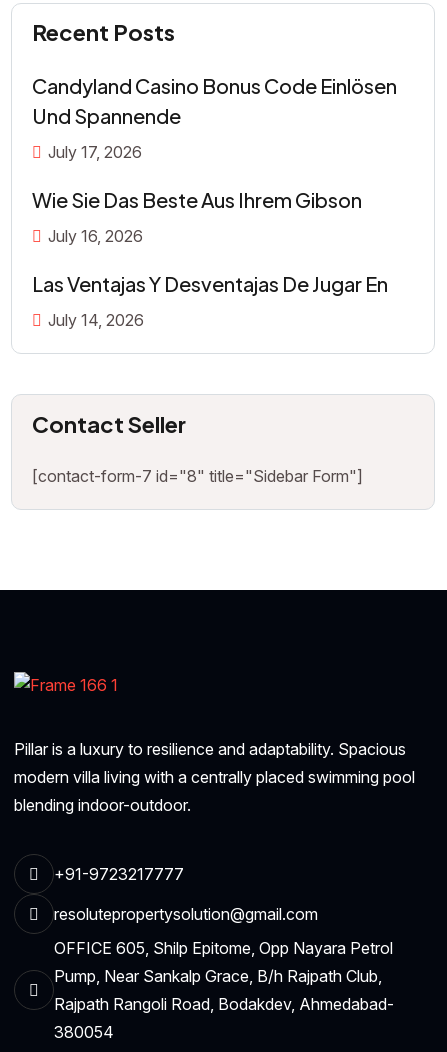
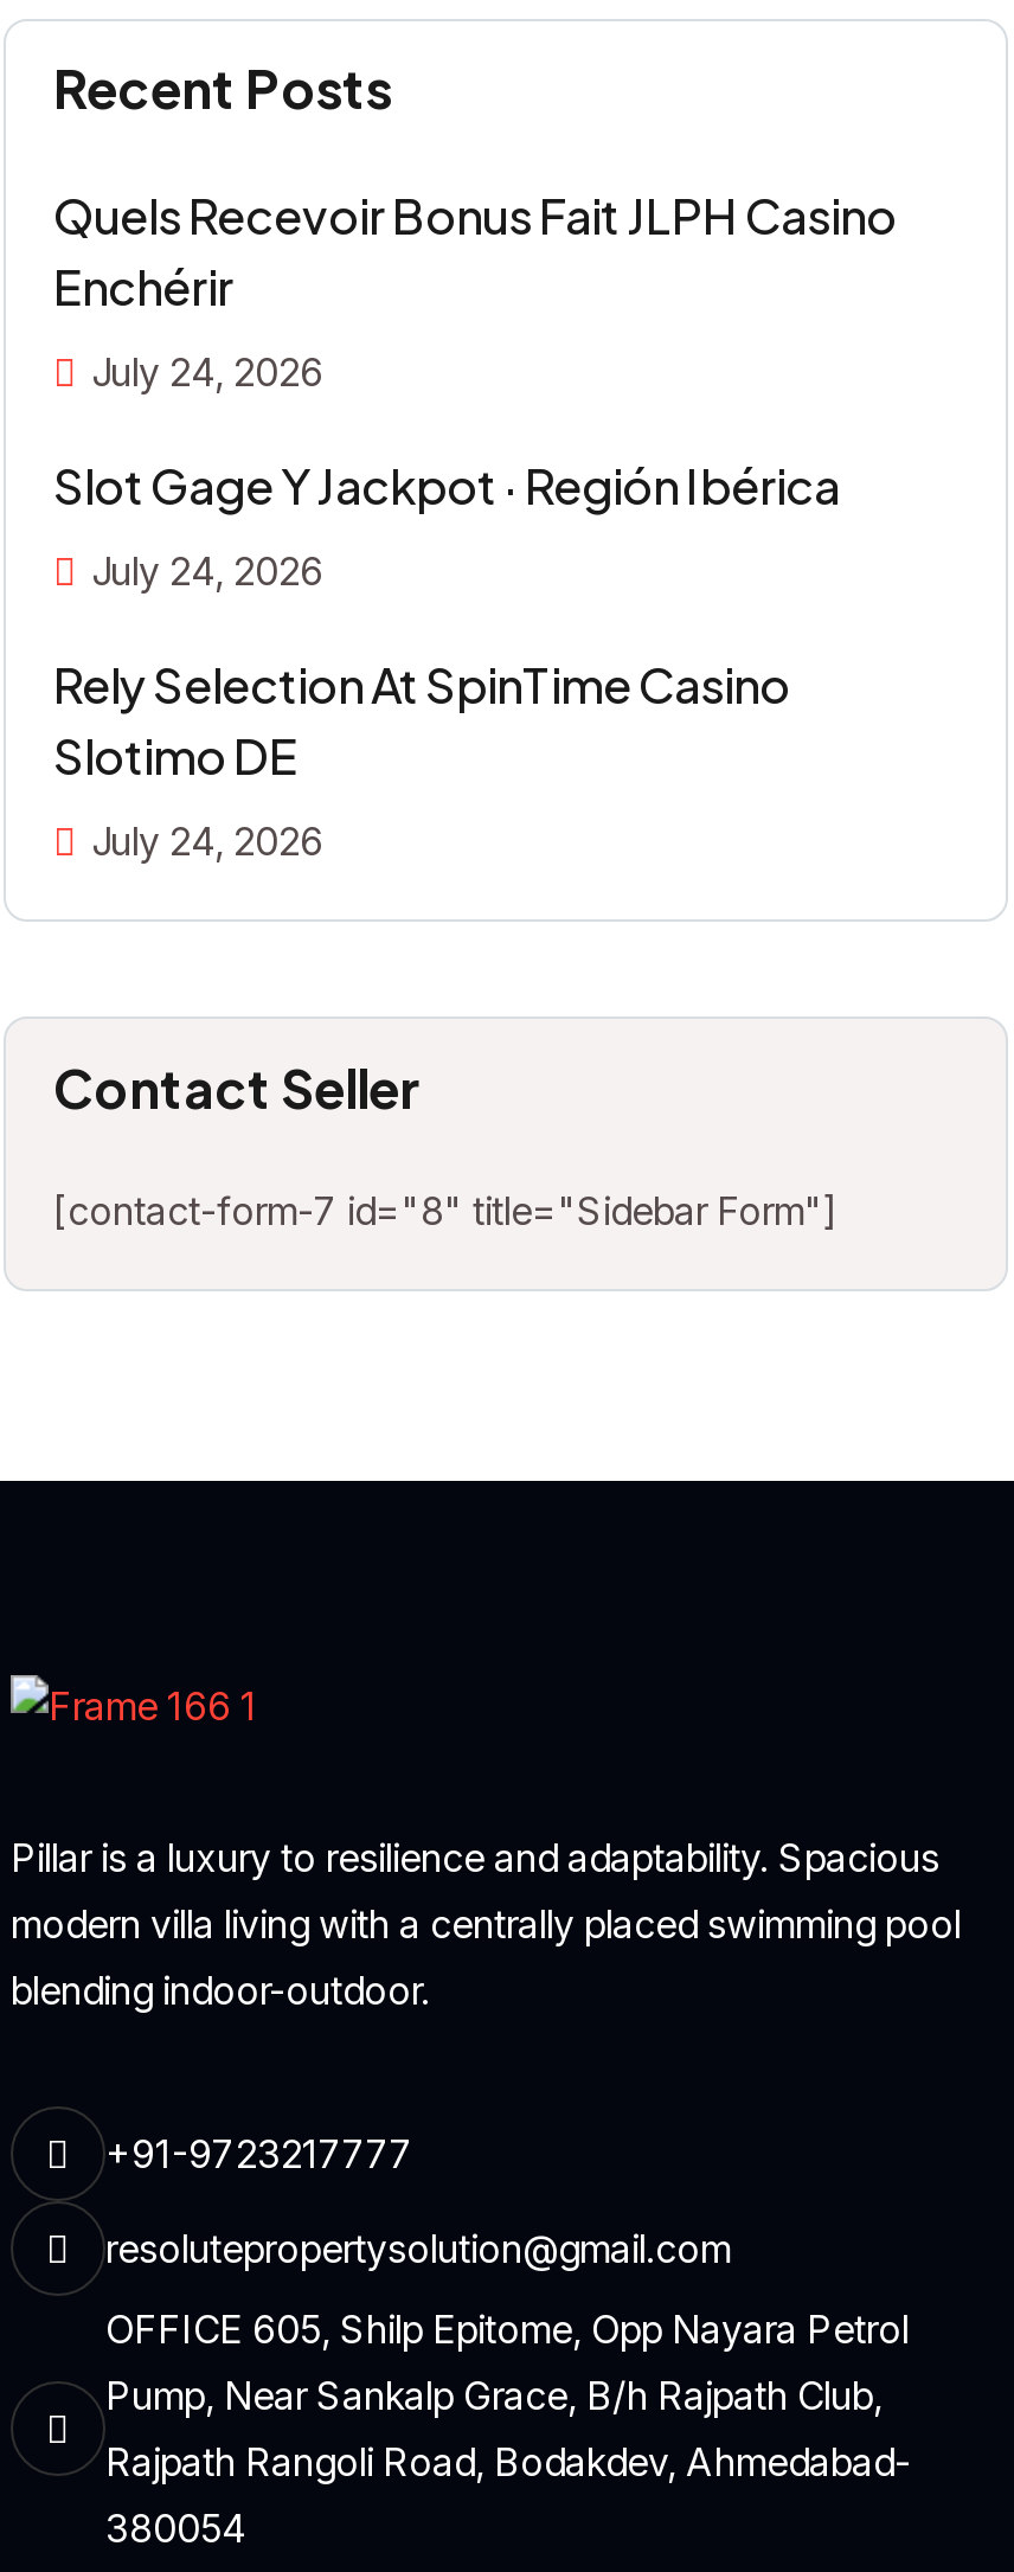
[32,73,397,128] Candyland Casino Bonus Code Einlösen | Und Spannende -> [53,186,897,316] Quels Recevoir Bonus Fait JLPH Casino | Enchérir
[48,142,142,162] July 17, 2026 -> [91,349,323,397] July 24, 2026
[32,187,362,212] Wie Sie Das Beste Aus Ihrem Gibson -> [53,456,840,515] Slot Gage Y Jackpot · Región Ibérica
[48,226,143,246] July 16, 2026 -> [91,549,323,596] July 24, 2026
[32,271,388,296] Las Ventajas Y Desventajas De Jugar En -> [53,655,790,785] Rely Selection At SpinTime Casino | Slotimo DE
[48,310,144,330] July 14, 2026 -> [91,819,323,866] July 24, 2026

